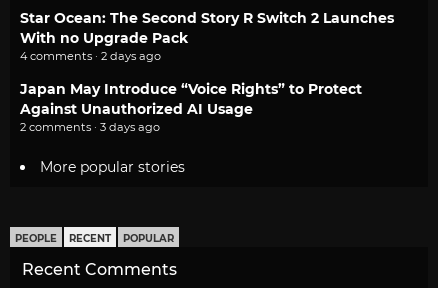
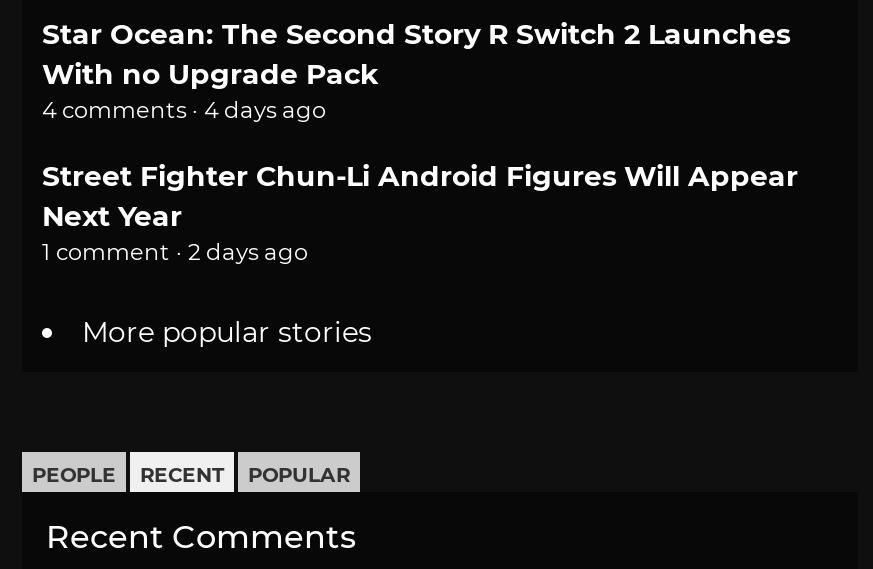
[20,49,161,63] 4 comments · 2 days ago -> [42,96,326,124] 4 comments · 4 days ago
[20,80,362,134] Japan May Introduce “Voice Rights” to Protect | Against Unauthorized AI Usage | 2 comments · 3 days ago -> [42,158,798,266] Street Fighter Chun-Li Android Figures Will Appear | Next Year | 1 comment · 2 days ago

